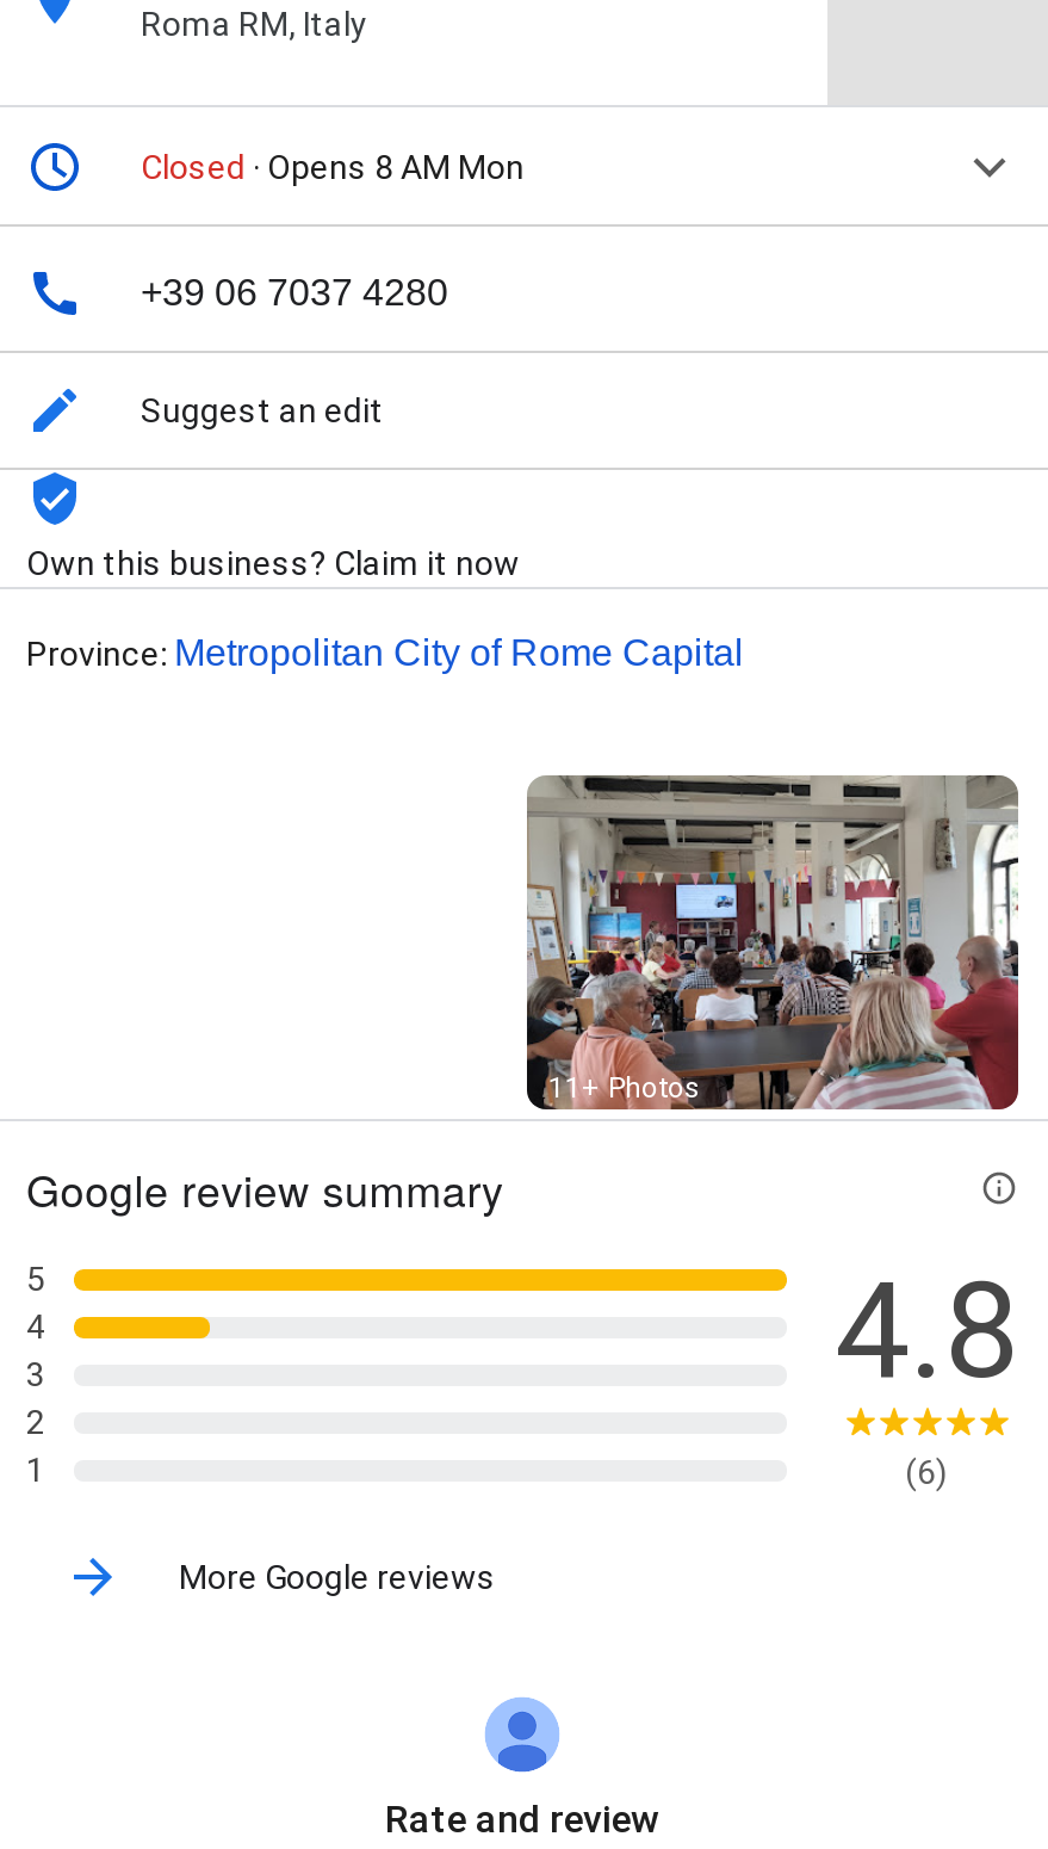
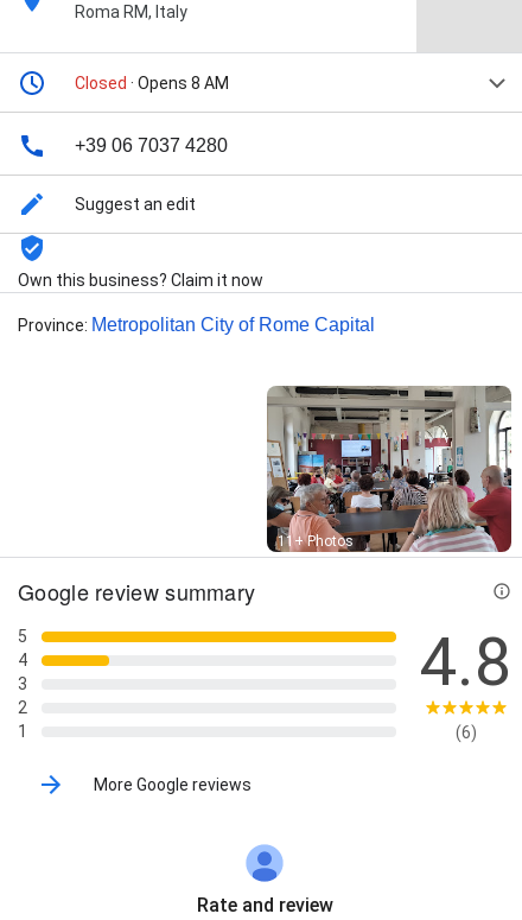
[141,148,525,187] Closed · Opens 8 AM Mon -> [75,74,229,93] Closed · Opens 8 AM

